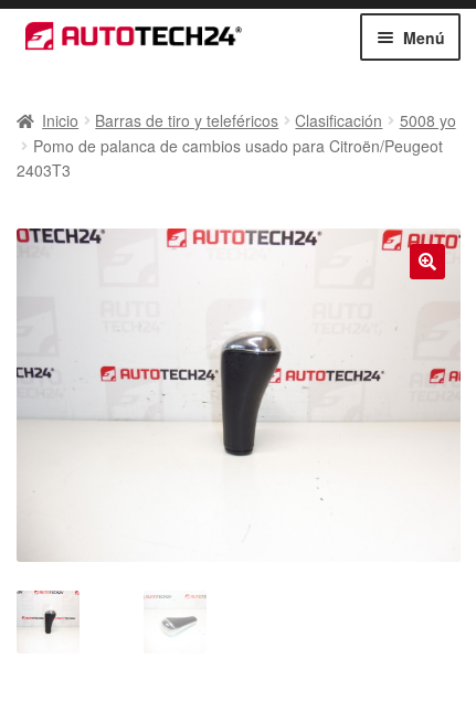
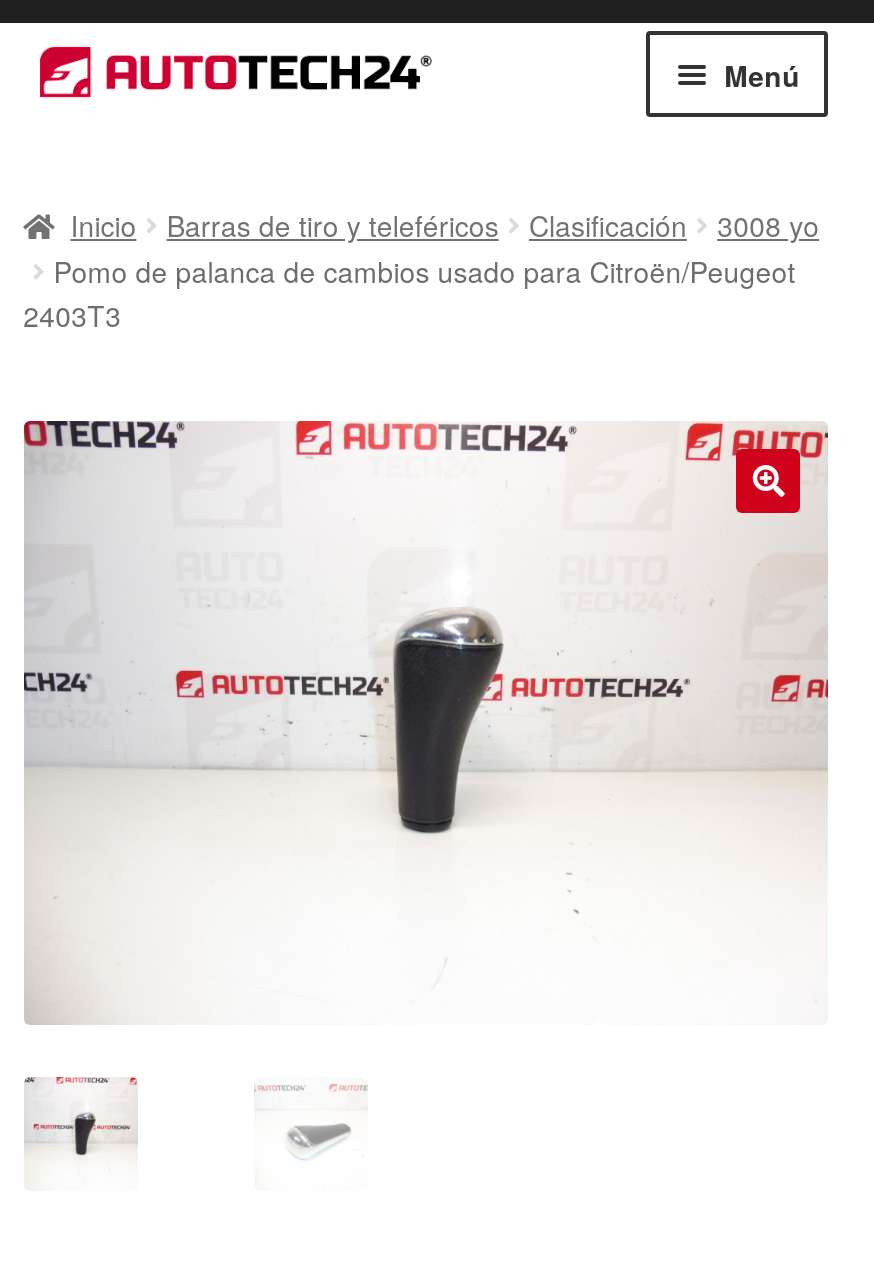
[399,109,456,131] 5008 yo -> [717,205,819,245] 3008 yo

